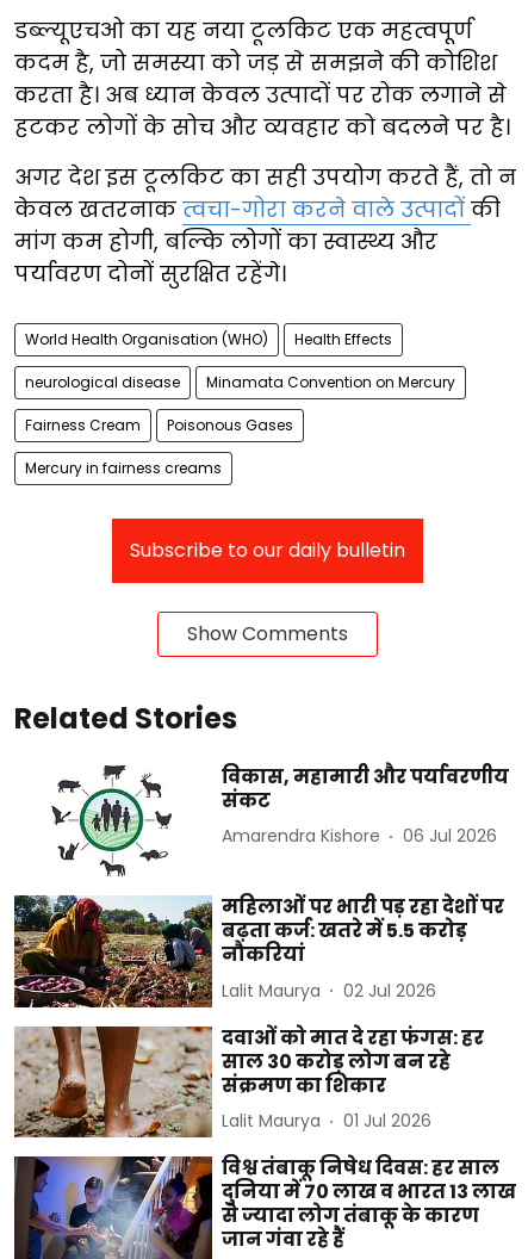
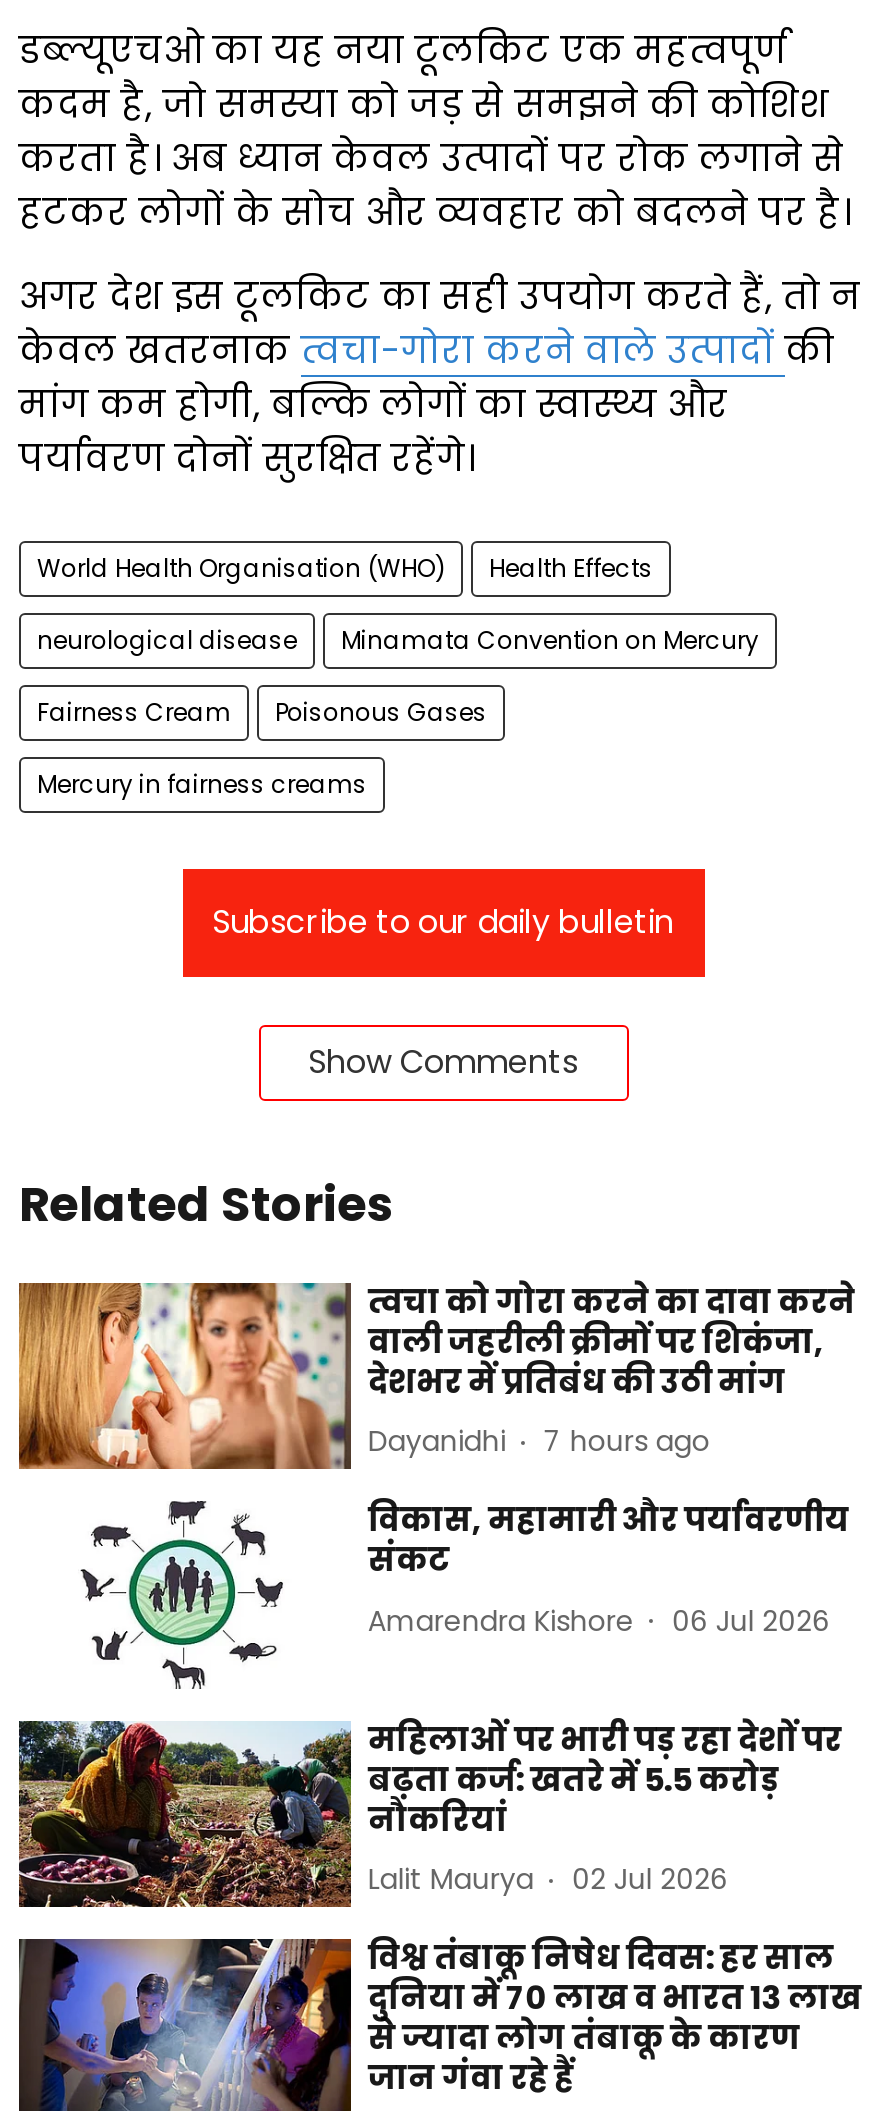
none -> [17,1278,856,1471] [image] | त्वचा को गोरा करने का दावा करने | वाली जहरीली क्रीमों पर शिकंजा, | देशभर में प्रतिबंध की उठी मांग | Dayanidhi | 7 hours ago
moved [12,762,509,1009] -> [15,1497,850,1911]: [image] | विकास, महामारी और पर्यावरणीय | संकट | ... | Lalit Maurya | 02 Jul 2026
[14,1024,484,1139] [image] | दवाओं को मात दे रहा फंगस: हर | साल 30 करोड़ लोग बन रहे | संक्रमण का शिकार | Lalit Maurya | 01 Jul 2026 -> none

